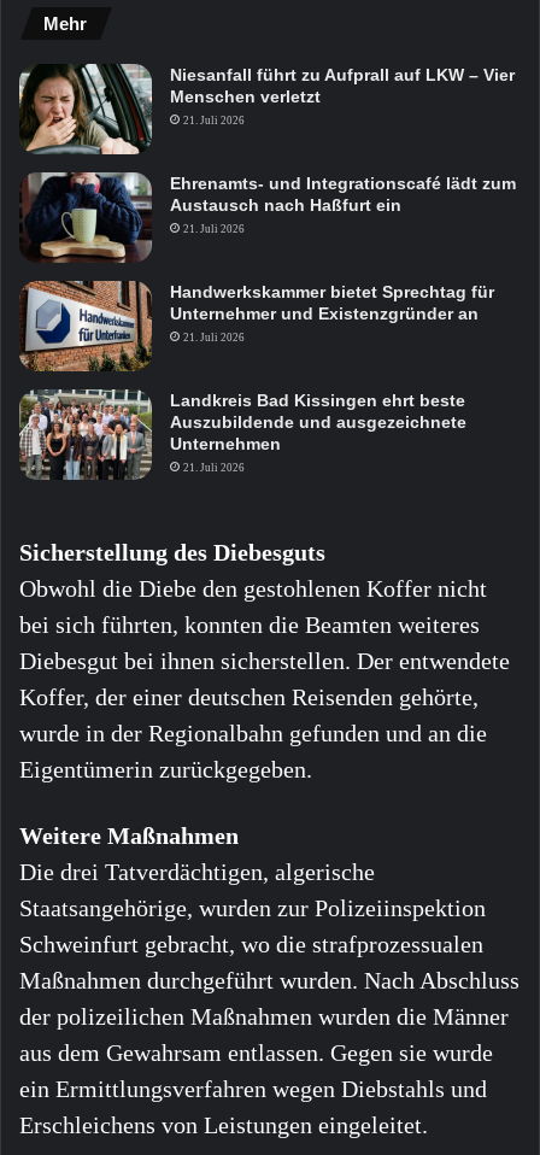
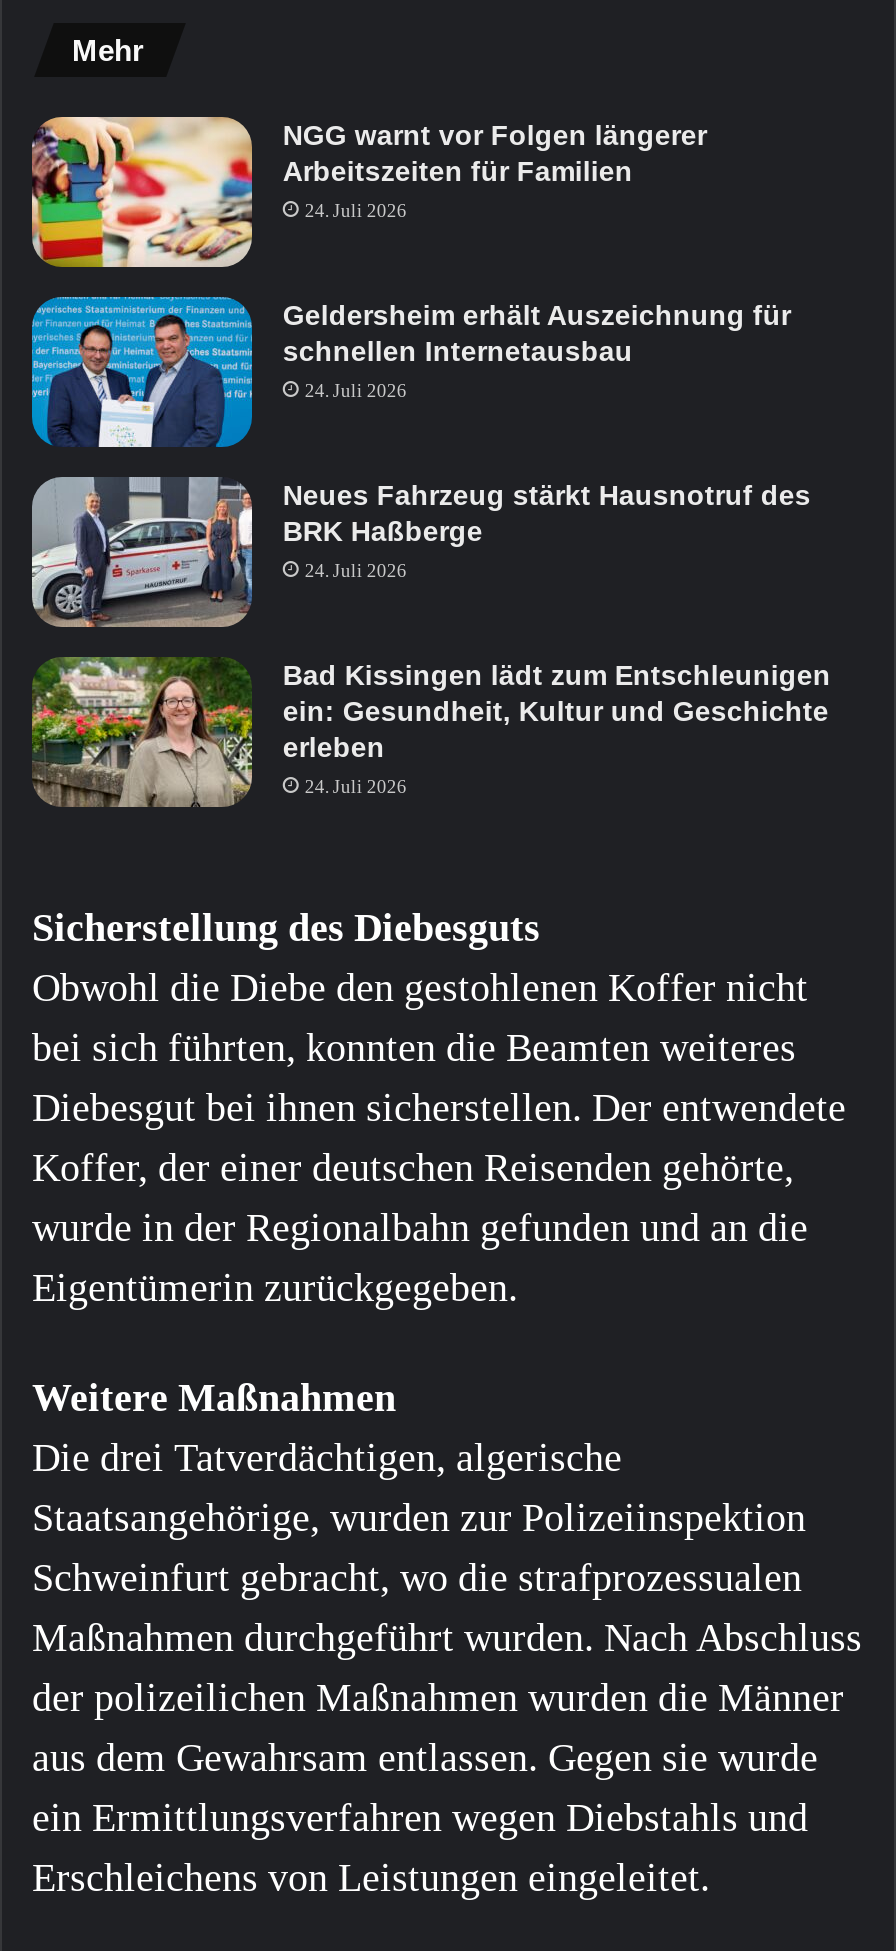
[18,63,515,156] [image] | Niesanfall führt zu Aufprall auf LKW – Vier | Menschen verletzt | 21. Juli 2026 -> [30,114,707,270] [image] | NGG warnt vor Folgen längerer | Arbeitszeiten für Familien | 24. Juli 2026
[19,171,516,264] [image] | Ehrenamts- und Integrationscafé lädt zum | Austausch nach Haßfurt ein | 21. Juli 2026 -> [30,294,791,450] [image] | Geldersheim erhält Auszeichnung für | schnellen Internetausbau | 24. Juli 2026
[19,280,495,373] [image] | Handwerkskammer bietet Sprechtag für | Unternehmer und Existenzgründer an | 21. Juli 2026 -> [30,474,811,630] [image] | Neues Fahrzeug stärkt Hausnotruf des | BRK Haßberge | 24. Juli 2026
[18,388,467,481] [image] | Landkreis Bad Kissingen ehrt beste | Auszubildende und ausgezeichnete | Unternehmen | 21. Juli 2026 -> [32,656,831,808] [image] | Bad Kissingen lädt zum Entschleunigen | ein: Gesundheit, Kultur und Geschichte | erleben | 24. Juli 2026

